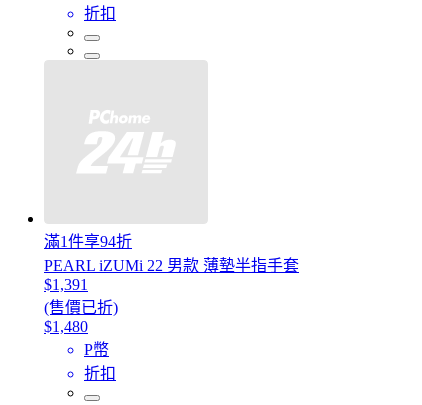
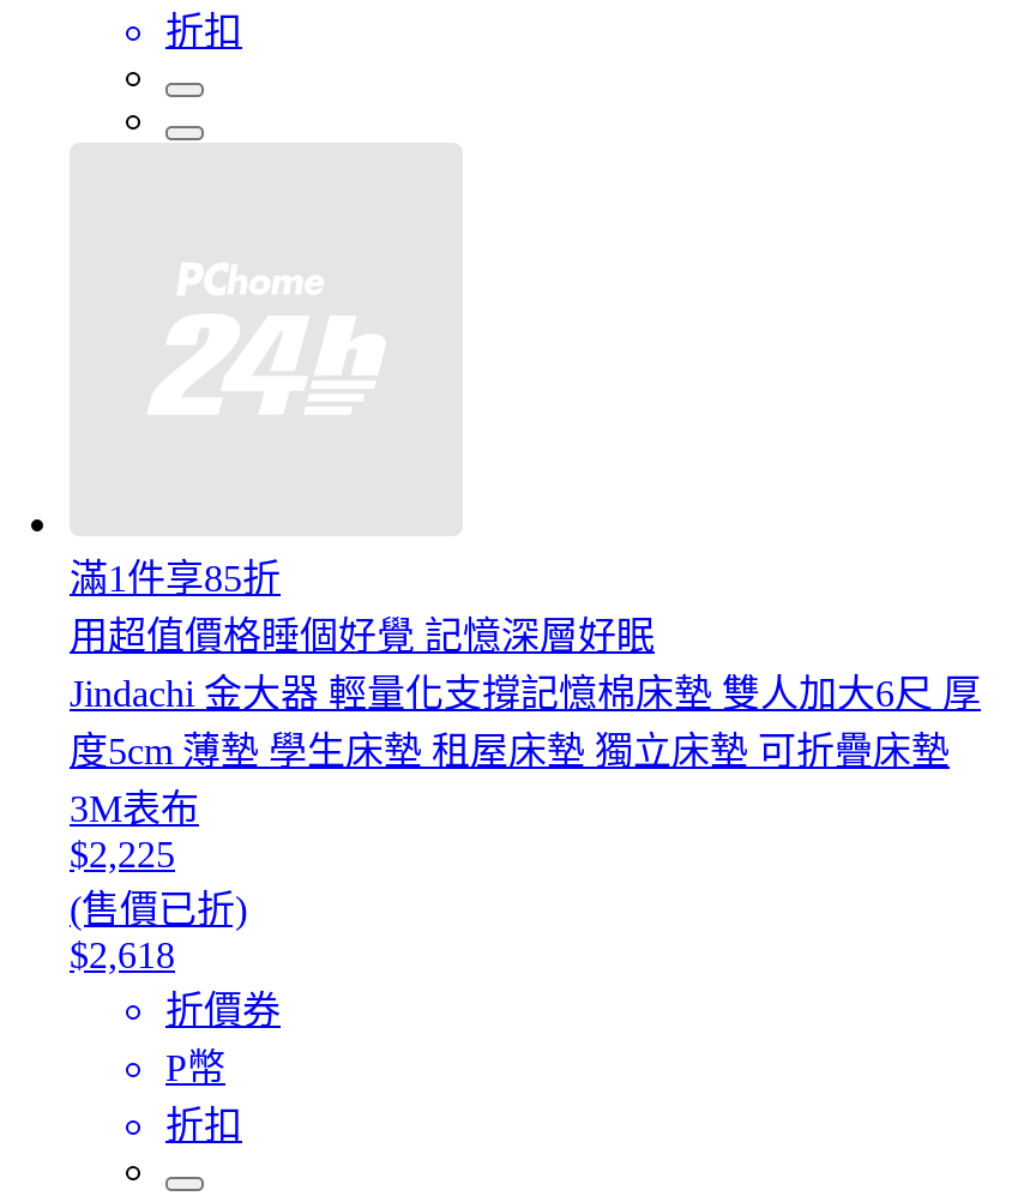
[44,233,299,293] 滿1件享94折 | PEARL iZUMi 22 男款 薄墊半指手套 | $1,391 -> [70,558,981,875] 滿1件享85折 | 用超值價格睡個好覺 記憶深層好眠 | Jindachi 金大器 輕量化支撐記憶棉床墊 雙人加大6尺 厚 | 度5cm 薄墊 學生床墊 租屋床墊 獨立床墊 可折疊床墊 | 3M表布 | $2,225
[44,318,88,335] $1,480 -> [70,934,281,1030] $2,618 | 折價券

